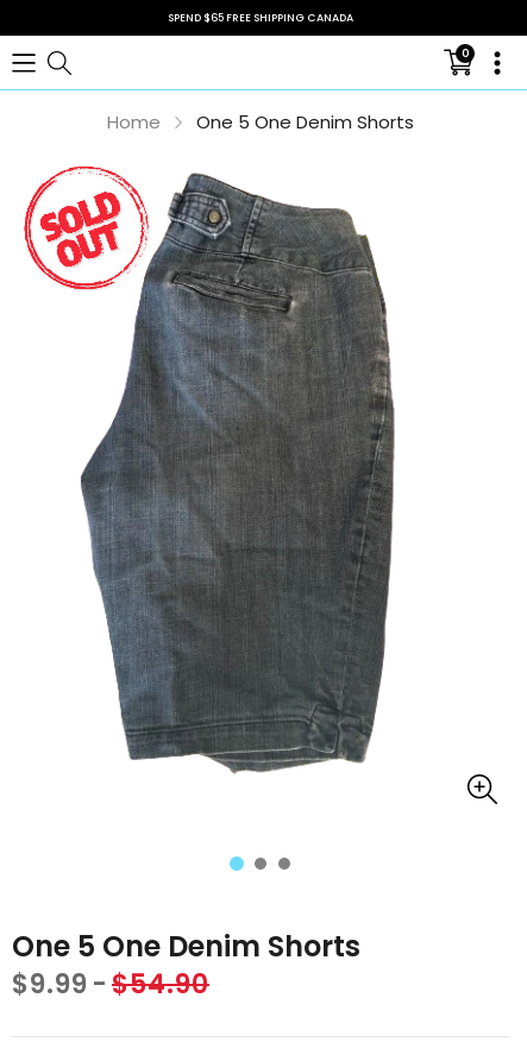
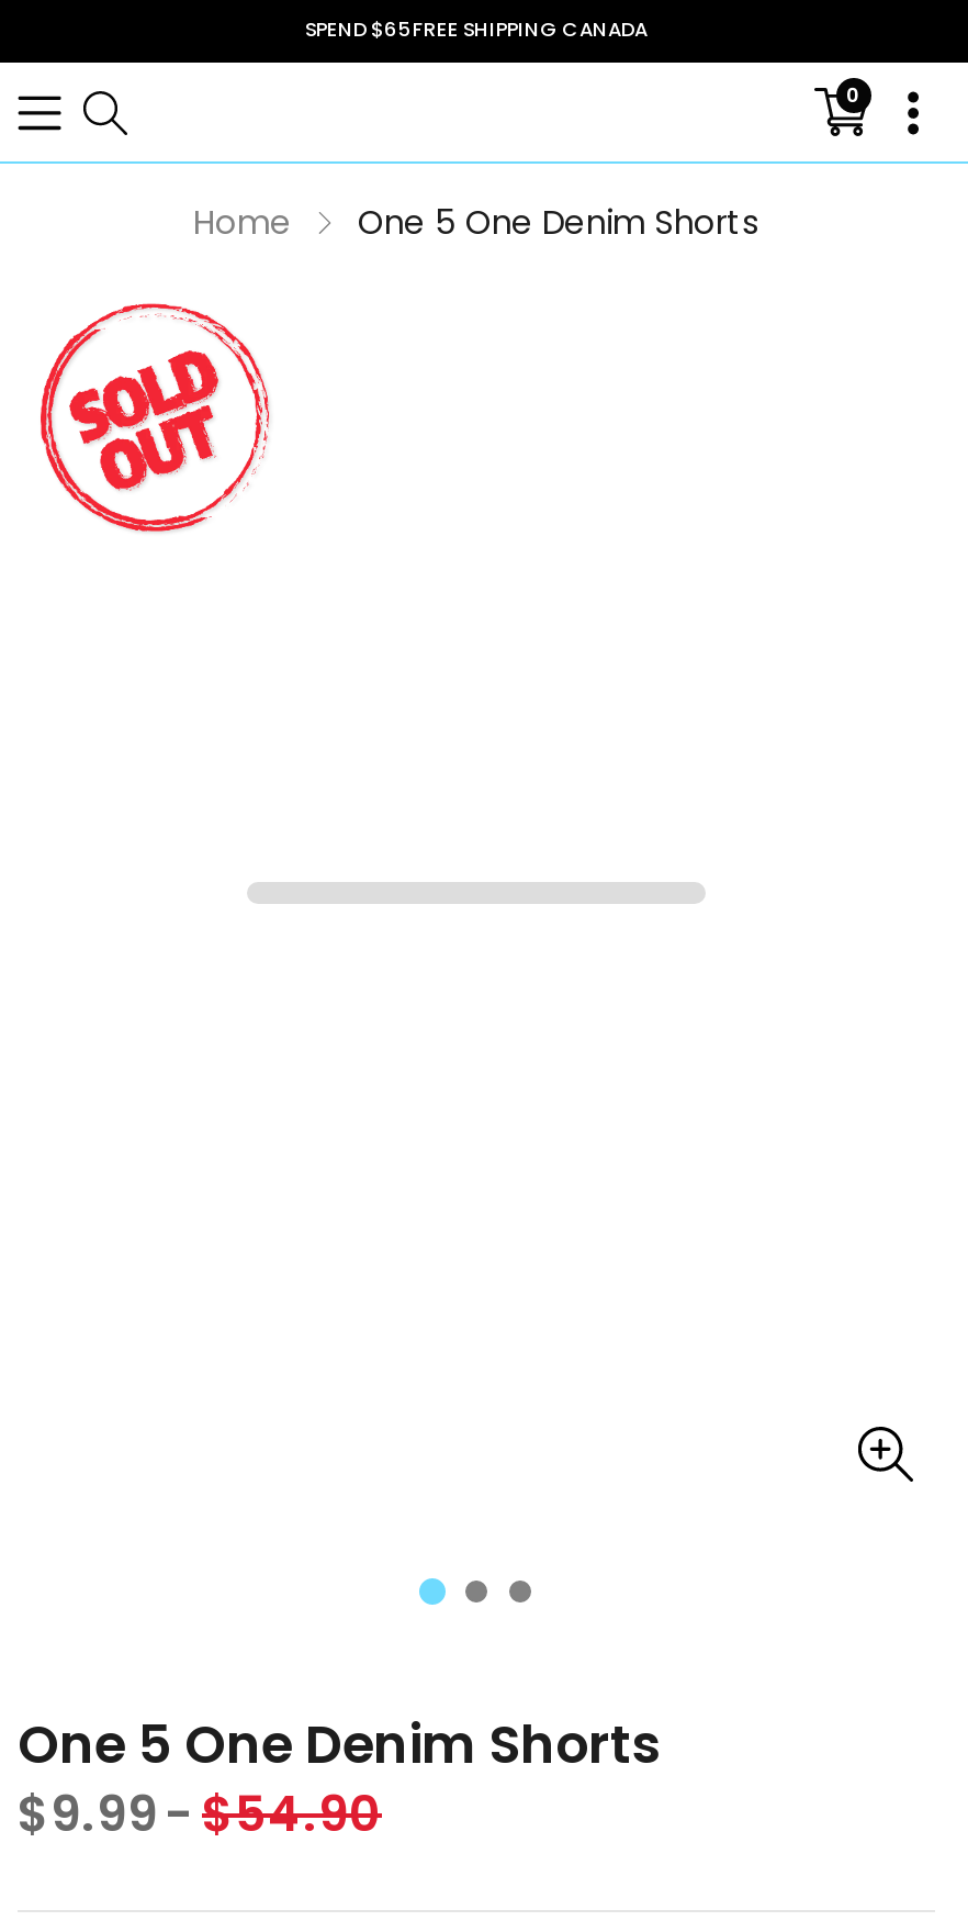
[80,172,395,774] [image] -> none

